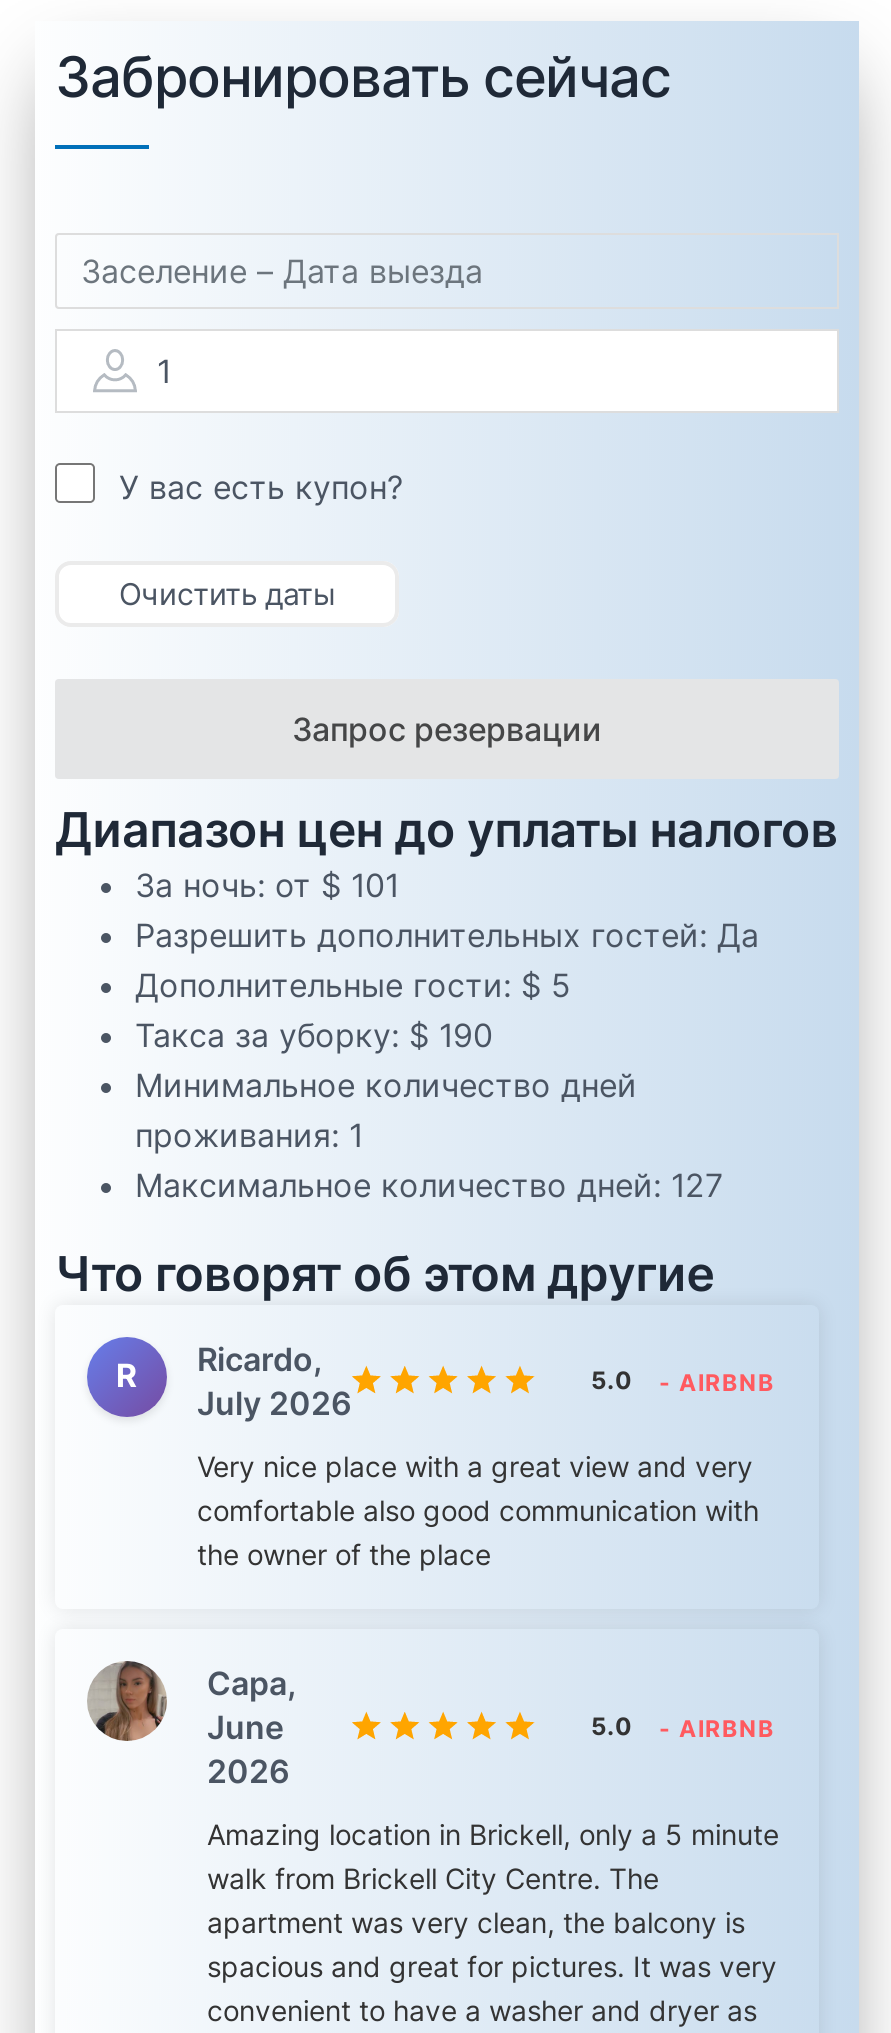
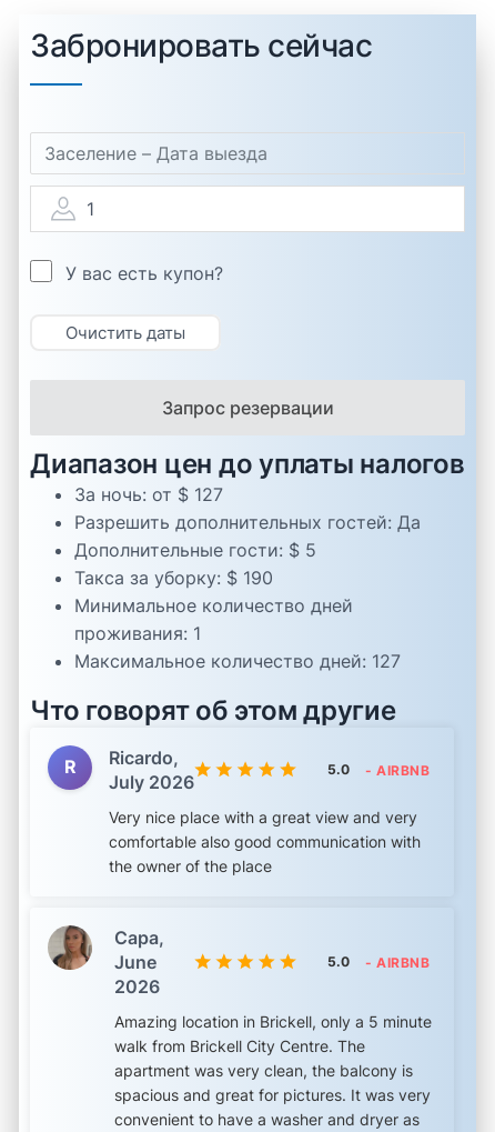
[135,865,399,905] За ночь: от $ 101 -> [74,483,223,505] За ночь: от $ 127

